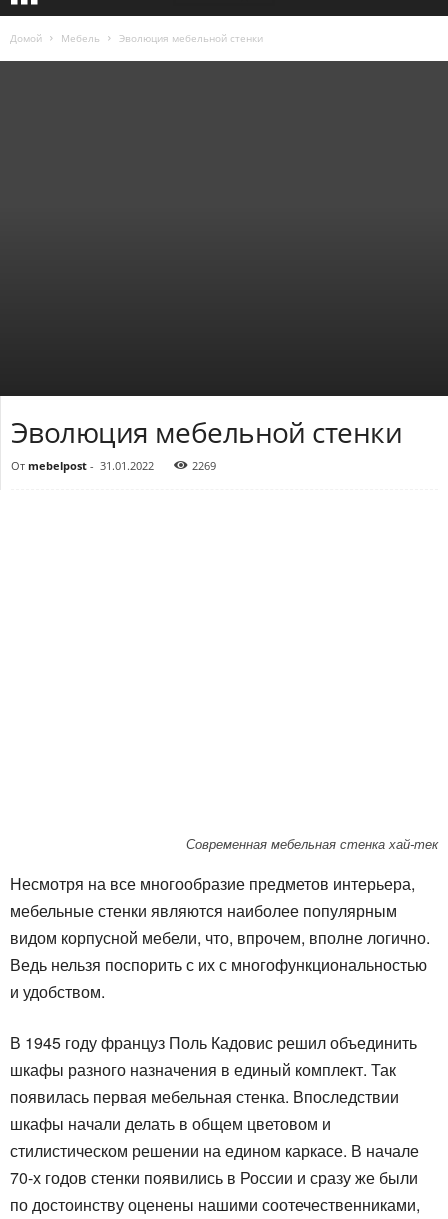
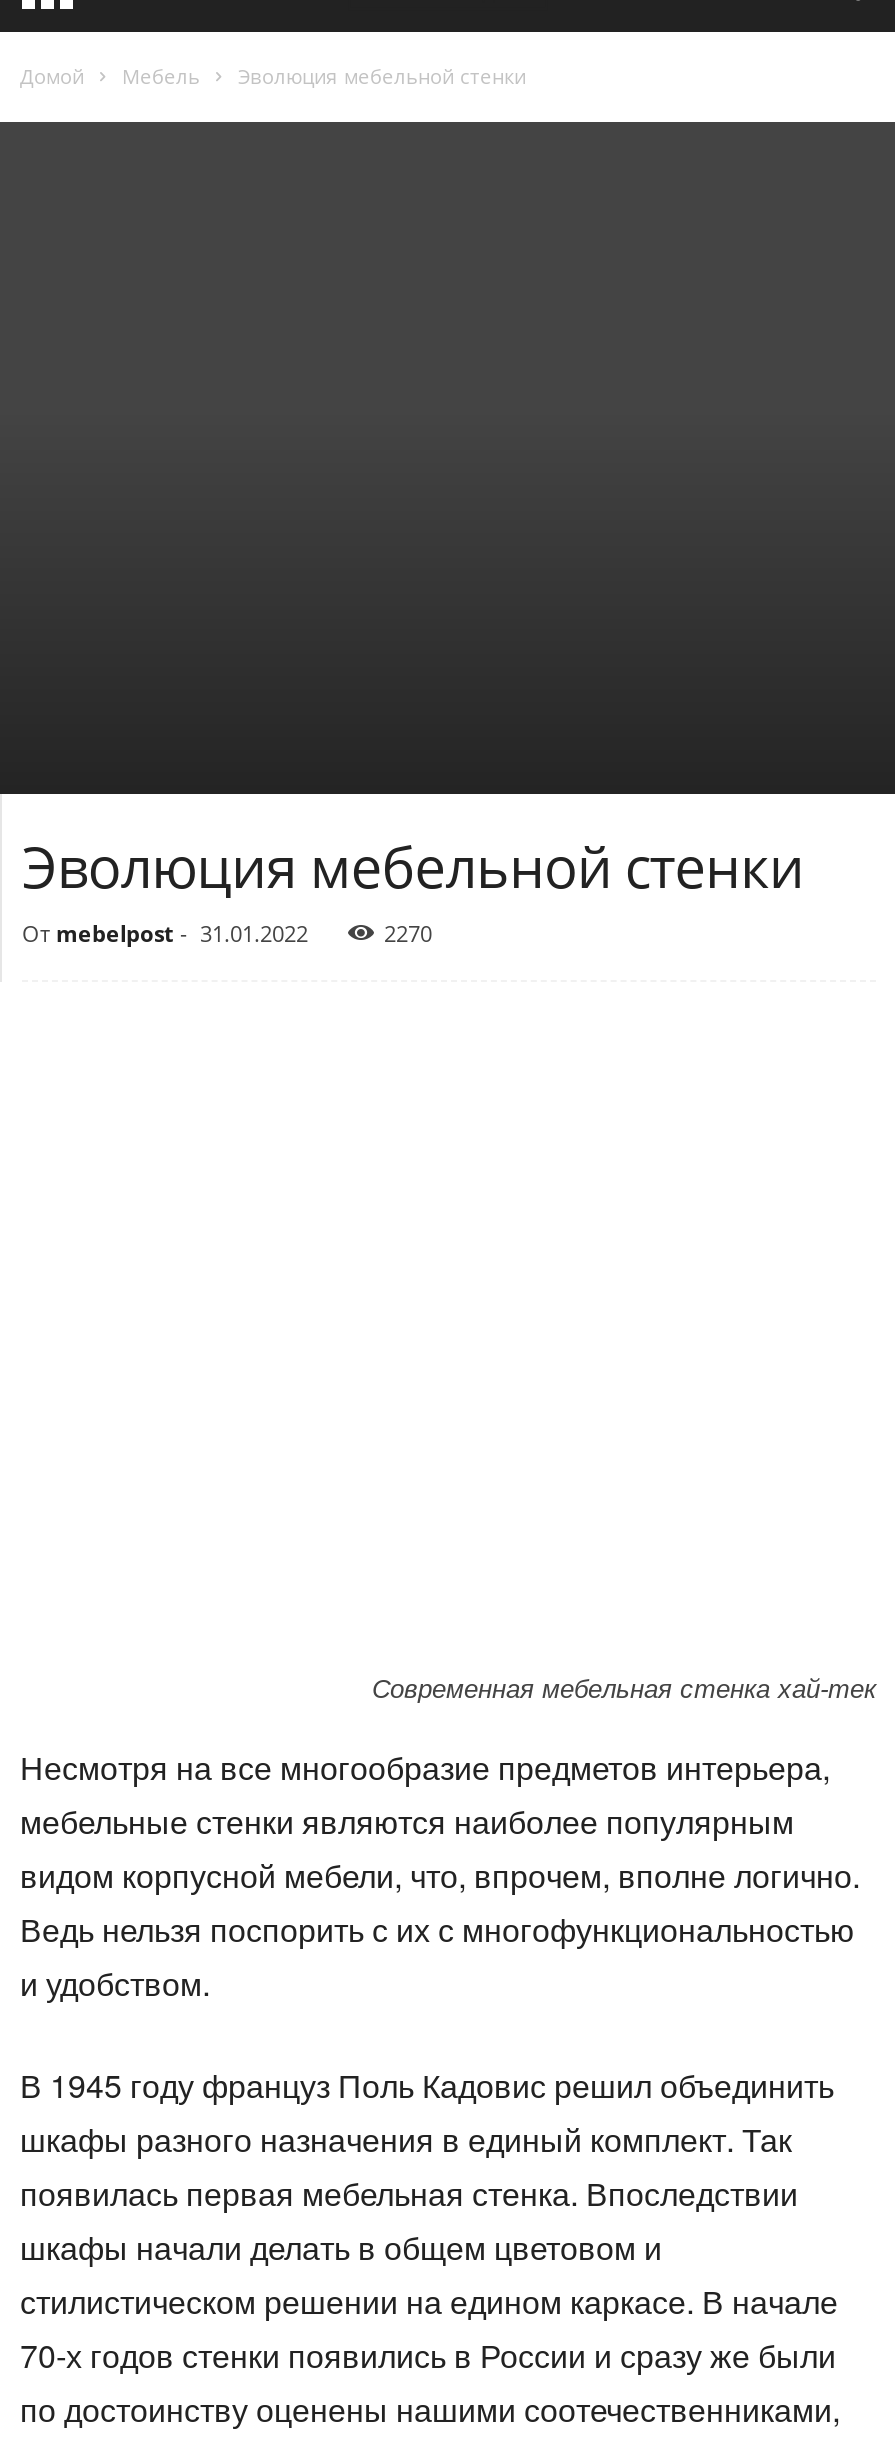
[192,458,216,473] 2269 -> [384,917,432,947] 2270

